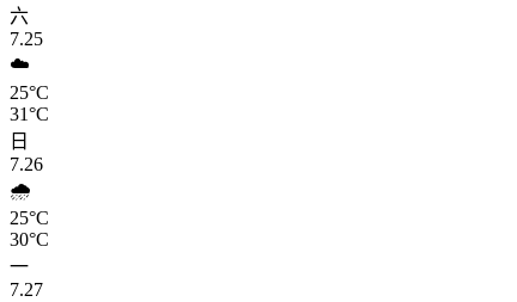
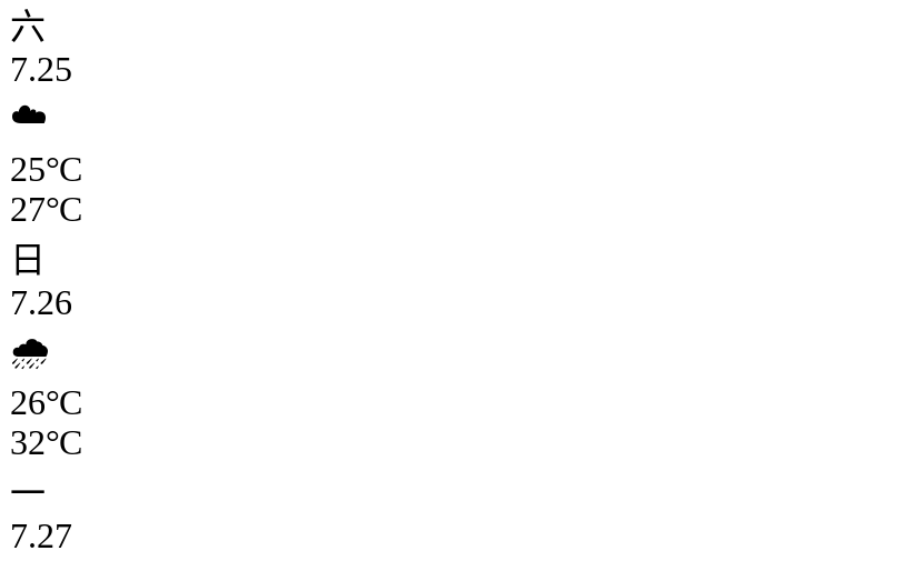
[10,103,49,124] 31°C -> [10,191,83,229] 27°C
[10,207,49,249] 25°C | 30°C -> [10,385,83,462] 26°C | 32°C

